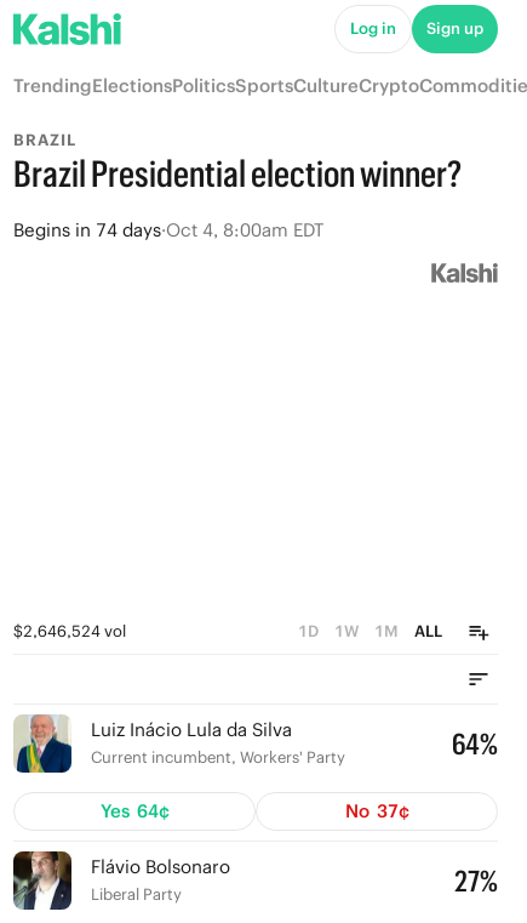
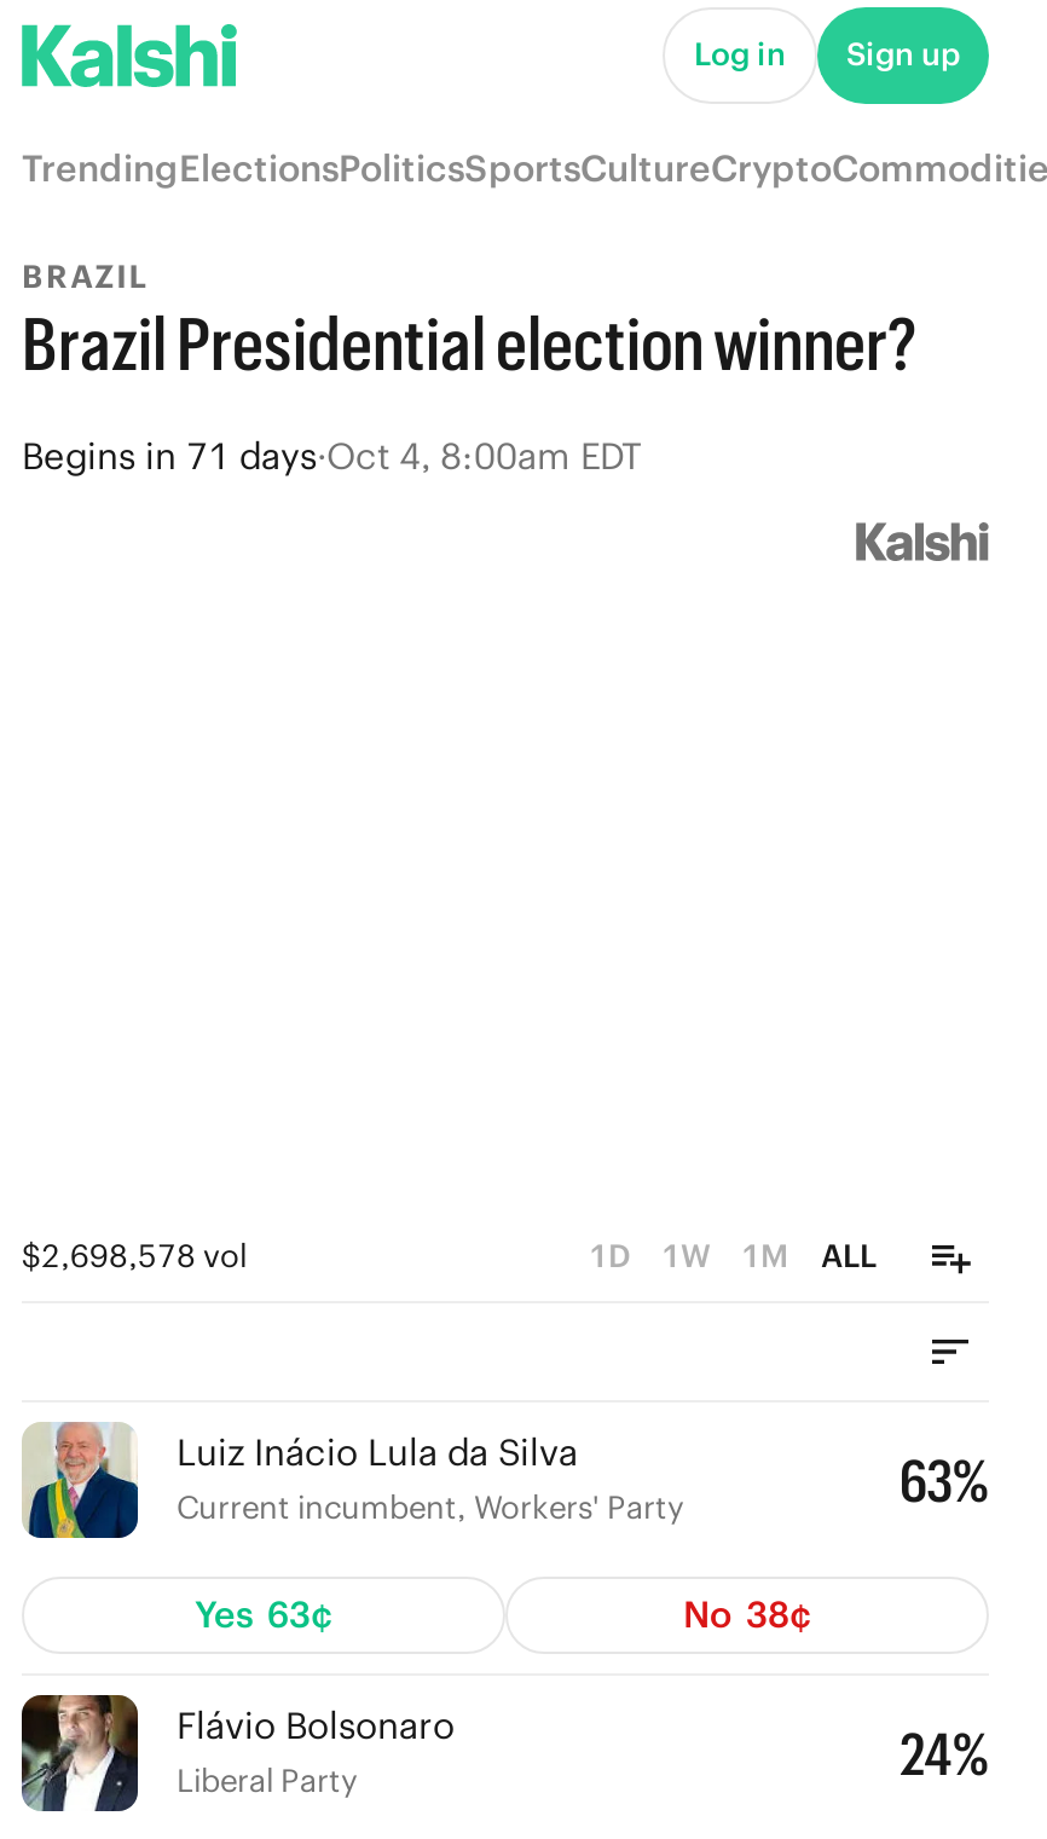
[13,218,323,241] Begins in 74 days·Oct 4, 8:00am EDT -> [22,433,641,479] Begins in 71 days·Oct 4, 8:00am EDT
[13,621,126,642] $2,646,524 vol -> [22,1236,247,1277] $2,698,578 vol
[452,727,498,760] 64% -> [900,1446,989,1514] 63%
[100,799,169,822] Yes 64¢ -> [195,1591,332,1637] Yes 63¢
[345,799,409,822] No 37¢ -> [683,1591,811,1637] No 38¢
[454,864,498,898] 27% -> [900,1719,989,1787] 24%

